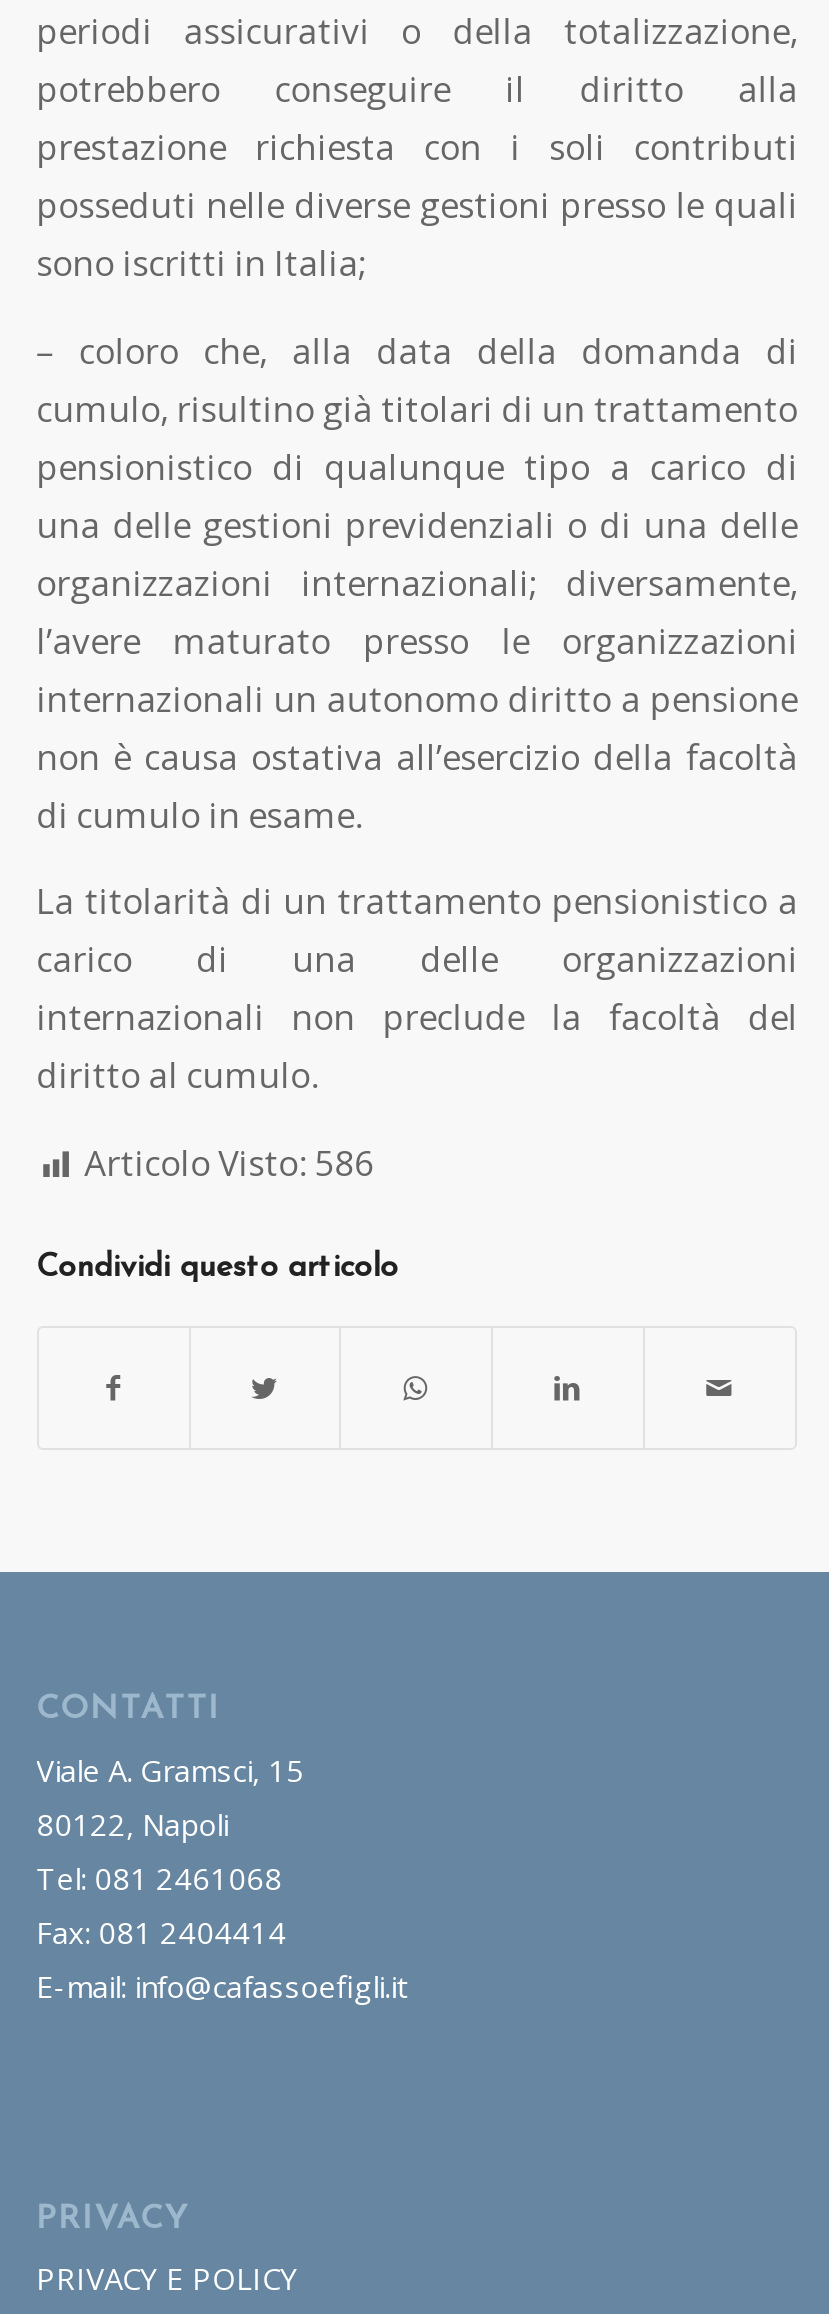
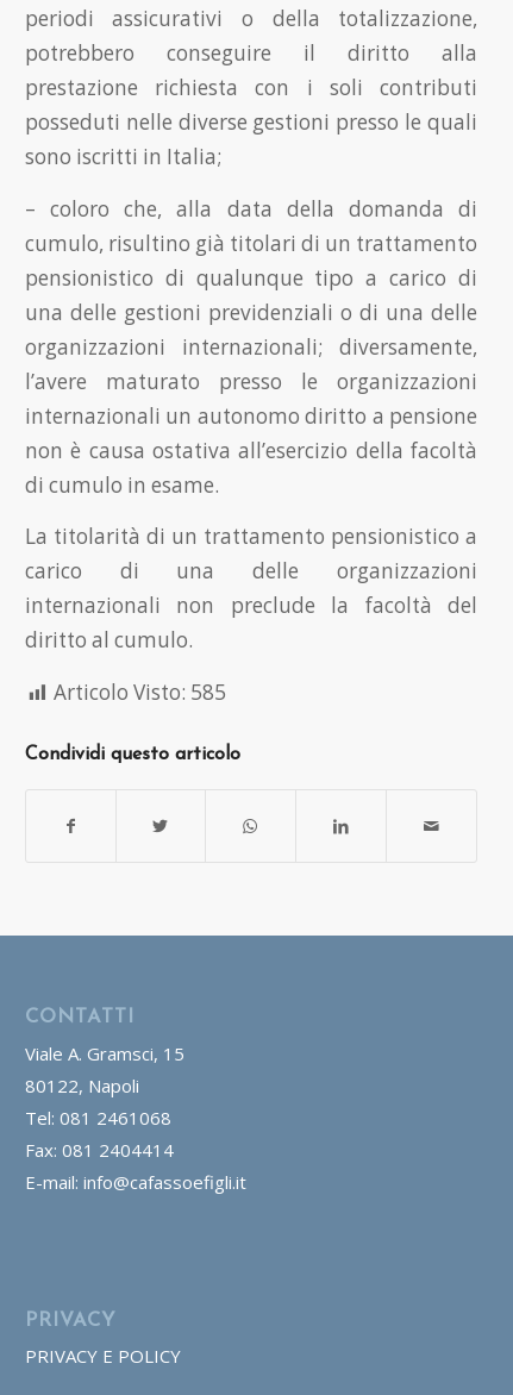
[84,1140,374,1186] Articolo Visto: 586 -> [53,679,226,706] Articolo Visto: 585

